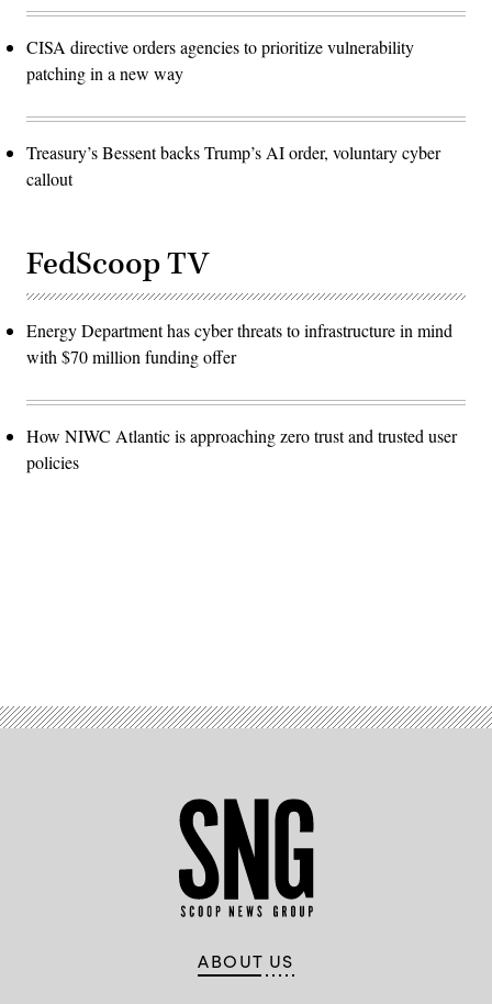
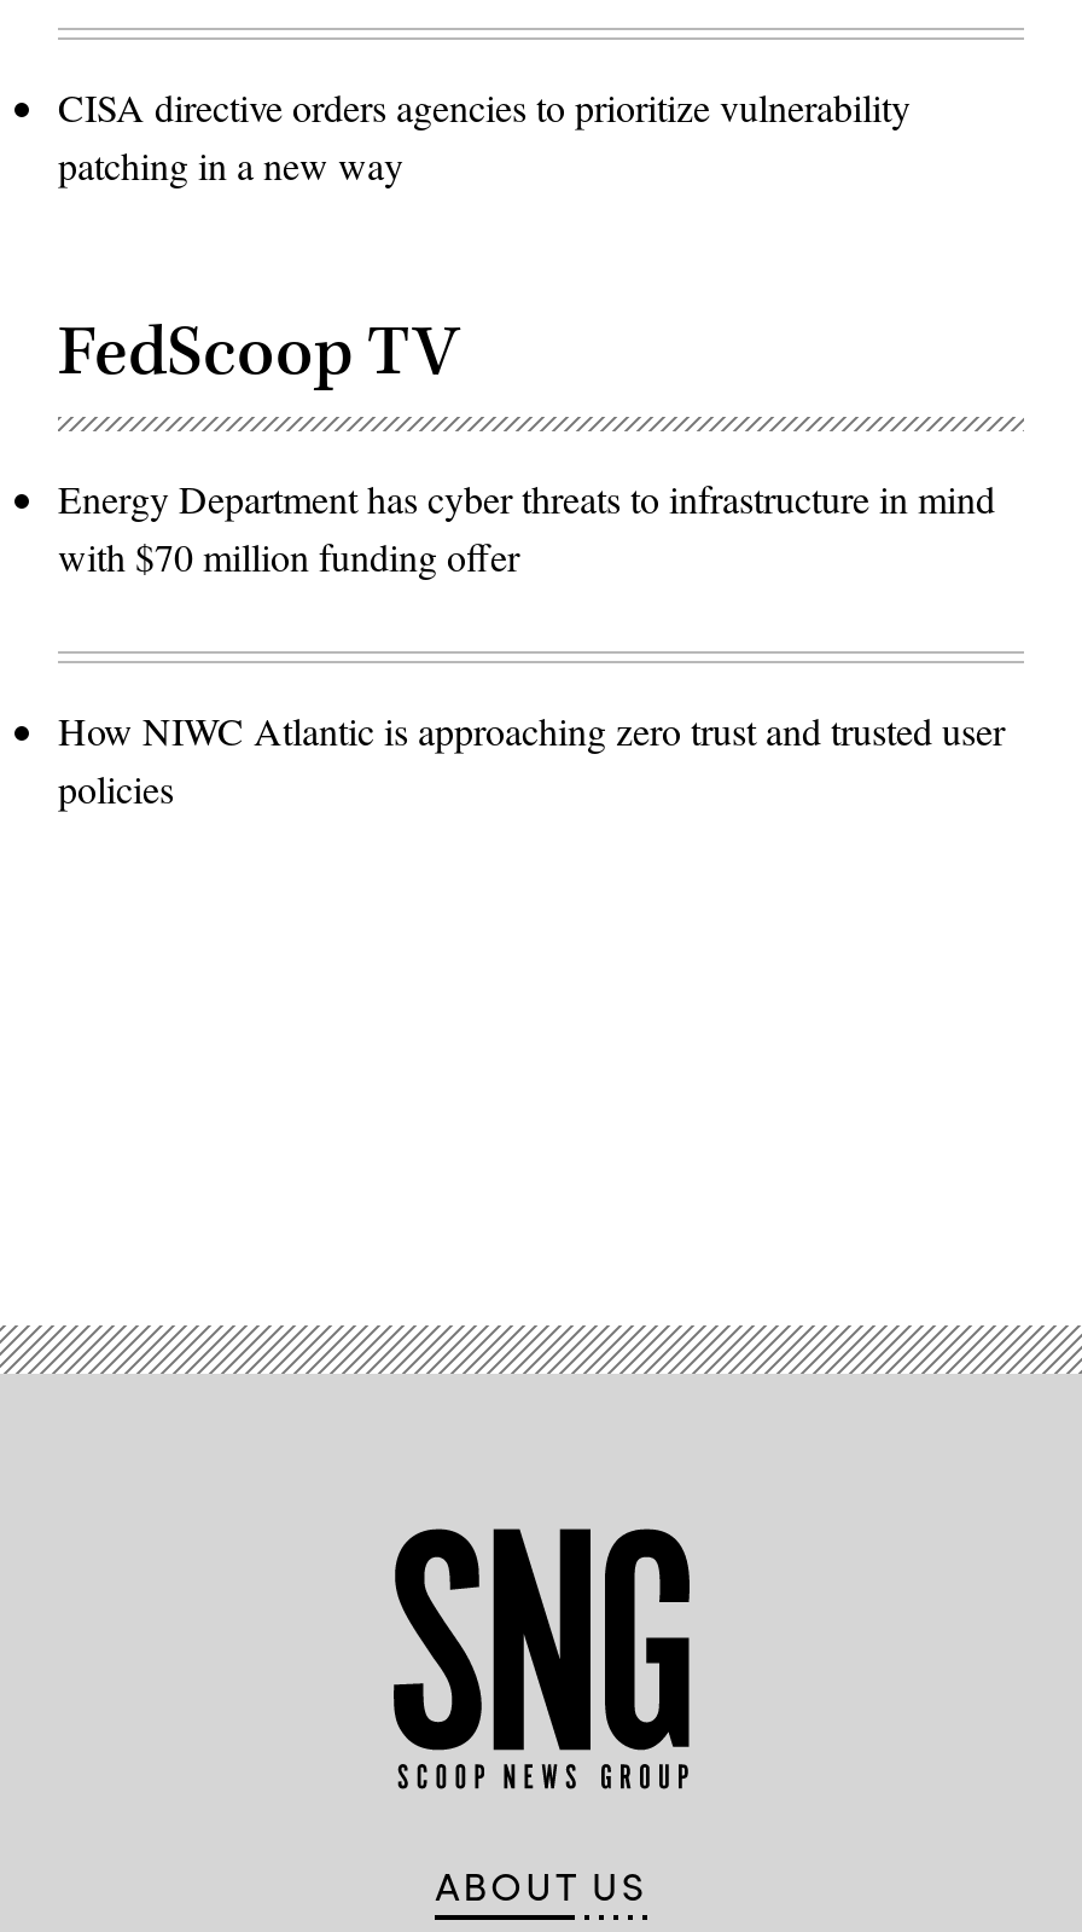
[26,141,440,190] Treasury’s Bessent backs Trump’s AI order, voluntary cyber | callout -> none

